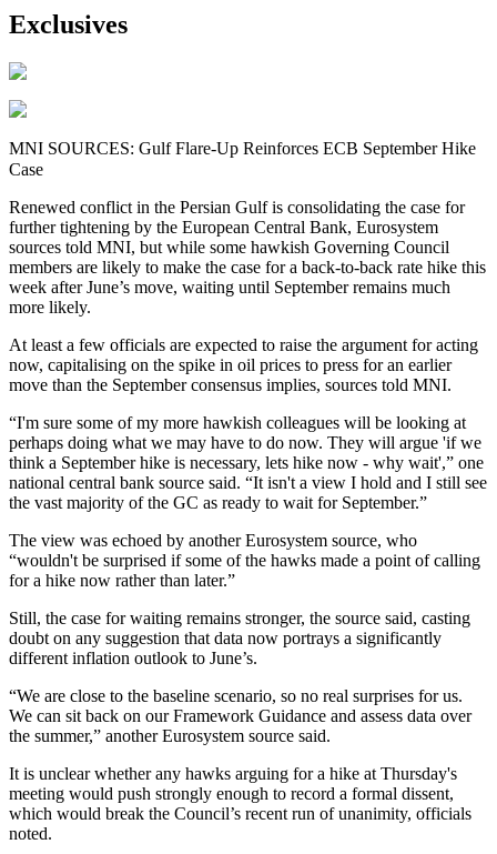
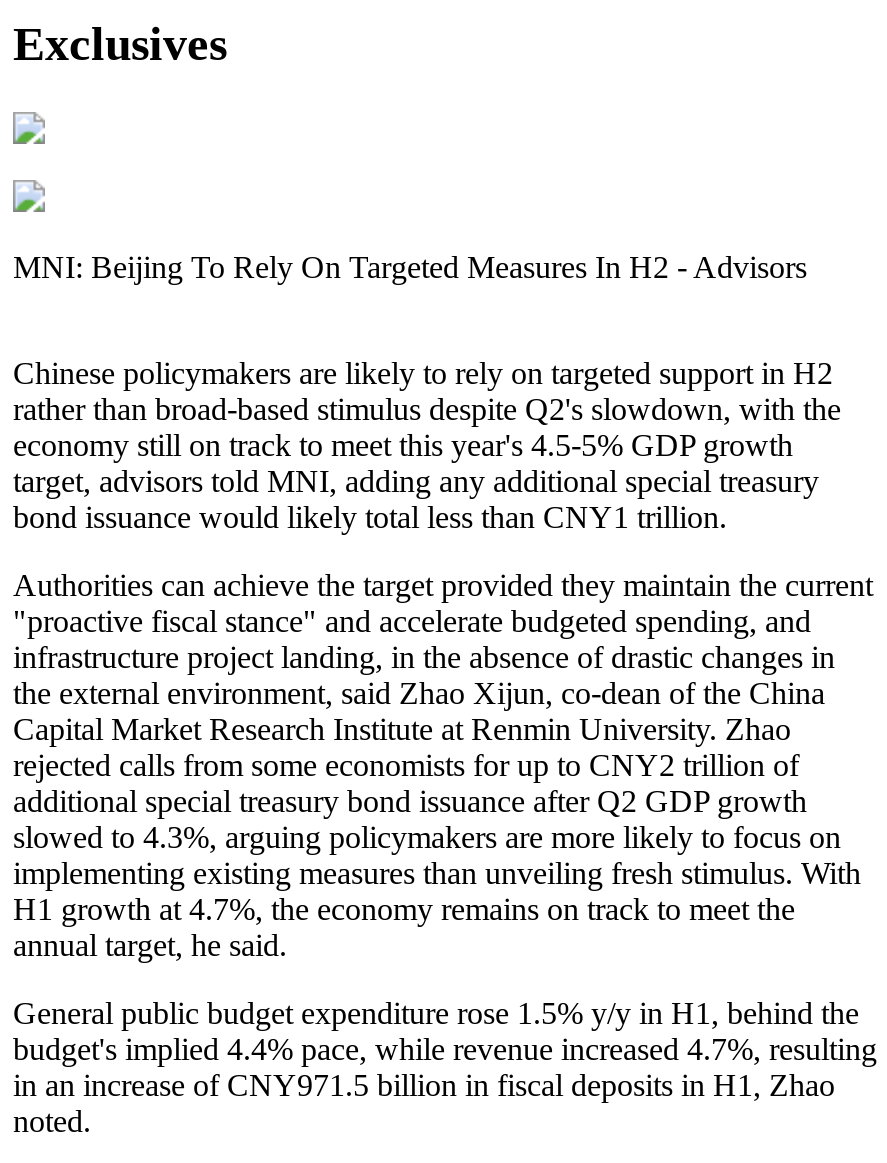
[9,139,487,823] MNI SOURCES: Gulf Flare-Up Reinforces ECB September Hike | Case | Renewed conflict in the Persian Gulf is consolidating the case for | further tightening by the European Central Bank, Eurosystem | sources told MNI, but while some hawkish Governing Council | members are likely to make the case for a back-to-back rate hike this | week after June’s move, waiting until September remains much | more likely. | At least a few officials are expected to raise the argument for acting | now, capitalising on the spike in oil prices to press for an earlier | move than the September consensus implies, sources told MNI. | “I'm sure some of my more hawkish colleagues will be looking at | perhaps doing what we may have to do now. They will argue 'if we | think a September hike is necessary, lets hike now - why wait',” one | national central bank source said. “It isn't a view I hold and I still see | the vast majority of the GC as ready to wait for September.” | The view was echoed by another Eurosystem source, who | “wouldn't be surprised if some of the hawks made a point of calling | for a hike now rather than later.” | Still, the case for waiting remains stronger, the source said, casting | doubt on any suggestion that data now portrays a significantly | different inflation outlook to June’s. | “We are close to the baseline scenario, so no real surprises for us. | We can sit back on our Framework Guidance and assess data over | the summer,” another Eurosystem source said. | It is unclear whether any hawks arguing for a hike at Thursday's | meeting would push strongly enough to record a formal dissent, | which would break the Council’s recent run of unanimity, officials -> [13,250,877,1103] MNI: Beijing To Rely On Targeted Measures In H2 - Advisors | Chinese policymakers are likely to rely on targeted support in H2 | rather than broad-based stimulus despite Q2's slowdown, with the | economy still on track to meet this year's 4.5-5% GDP growth | target, advisors told MNI, adding any additional special treasury | bond issuance would likely total less than CNY1 trillion. | Authorities can achieve the target provided they maintain the current | "proactive fiscal stance" and accelerate budgeted spending, and | infrastructure project landing, in the absence of drastic changes in | the external environment, said Zhao Xijun, co-dean of the China | Capital Market Research Institute at Renmin University. Zhao | rejected calls from some economists for up to CNY2 trillion of | additional special treasury bond issuance after Q2 GDP growth | slowed to 4.3%, arguing policymakers are more likely to focus on | implementing existing measures than unveiling fresh stimulus. With | H1 growth at 4.7%, the economy remains on track to meet the | annual target, he said. | General public budget expenditure rose 1.5% y/y in H1, behind the | budget's implied 4.4% pace, while revenue increased 4.7%, resulting | in an increase of CNY971.5 billion in fiscal deposits in H1, Zhao

